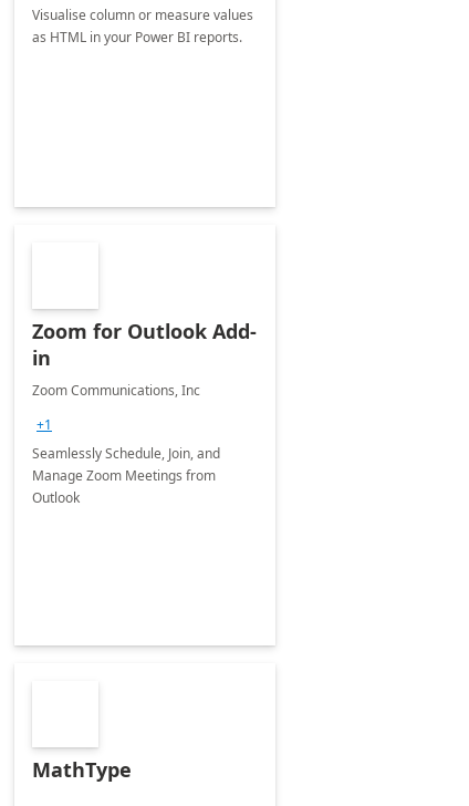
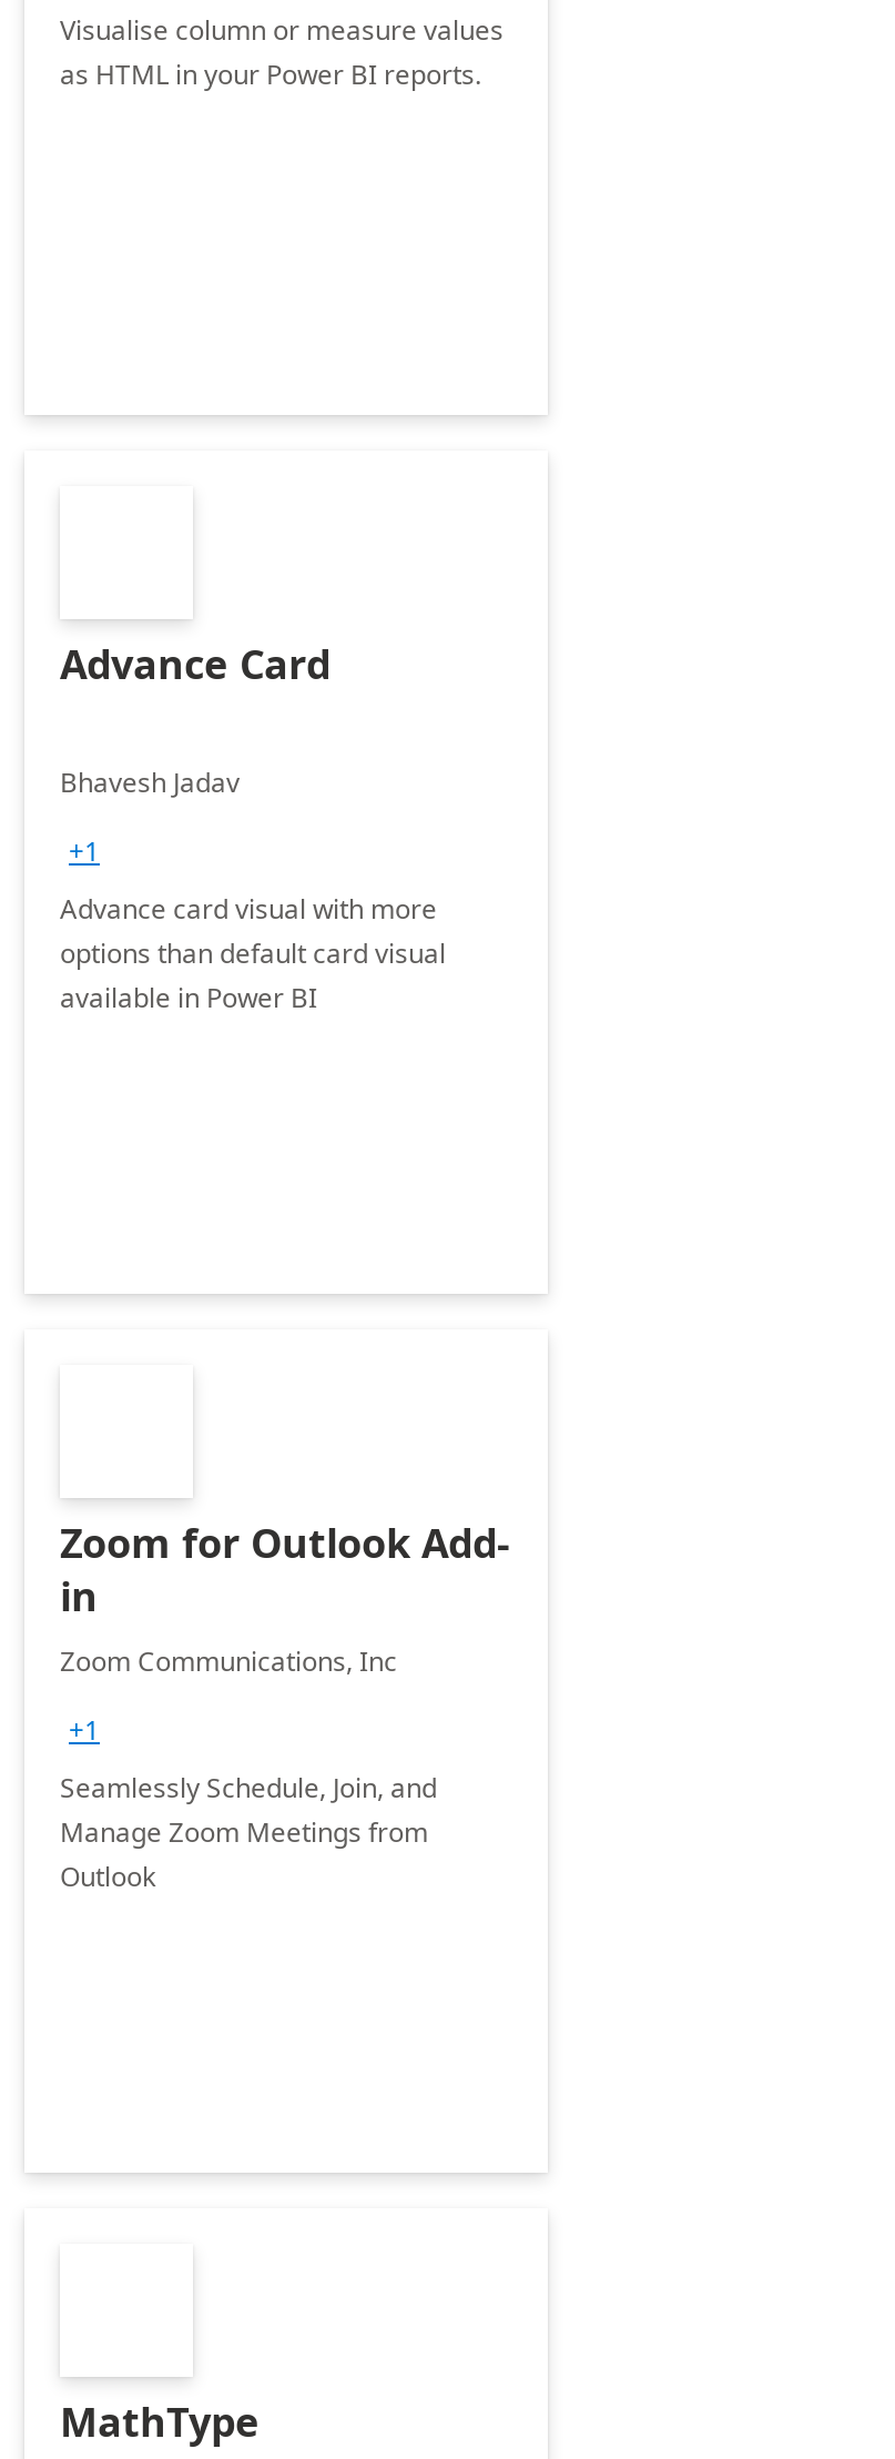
none -> [60,637,446,1016] Advance Card | Bhavesh Jadav | +1 | Advance card visual with more | options than default card visual | available in Power BI

